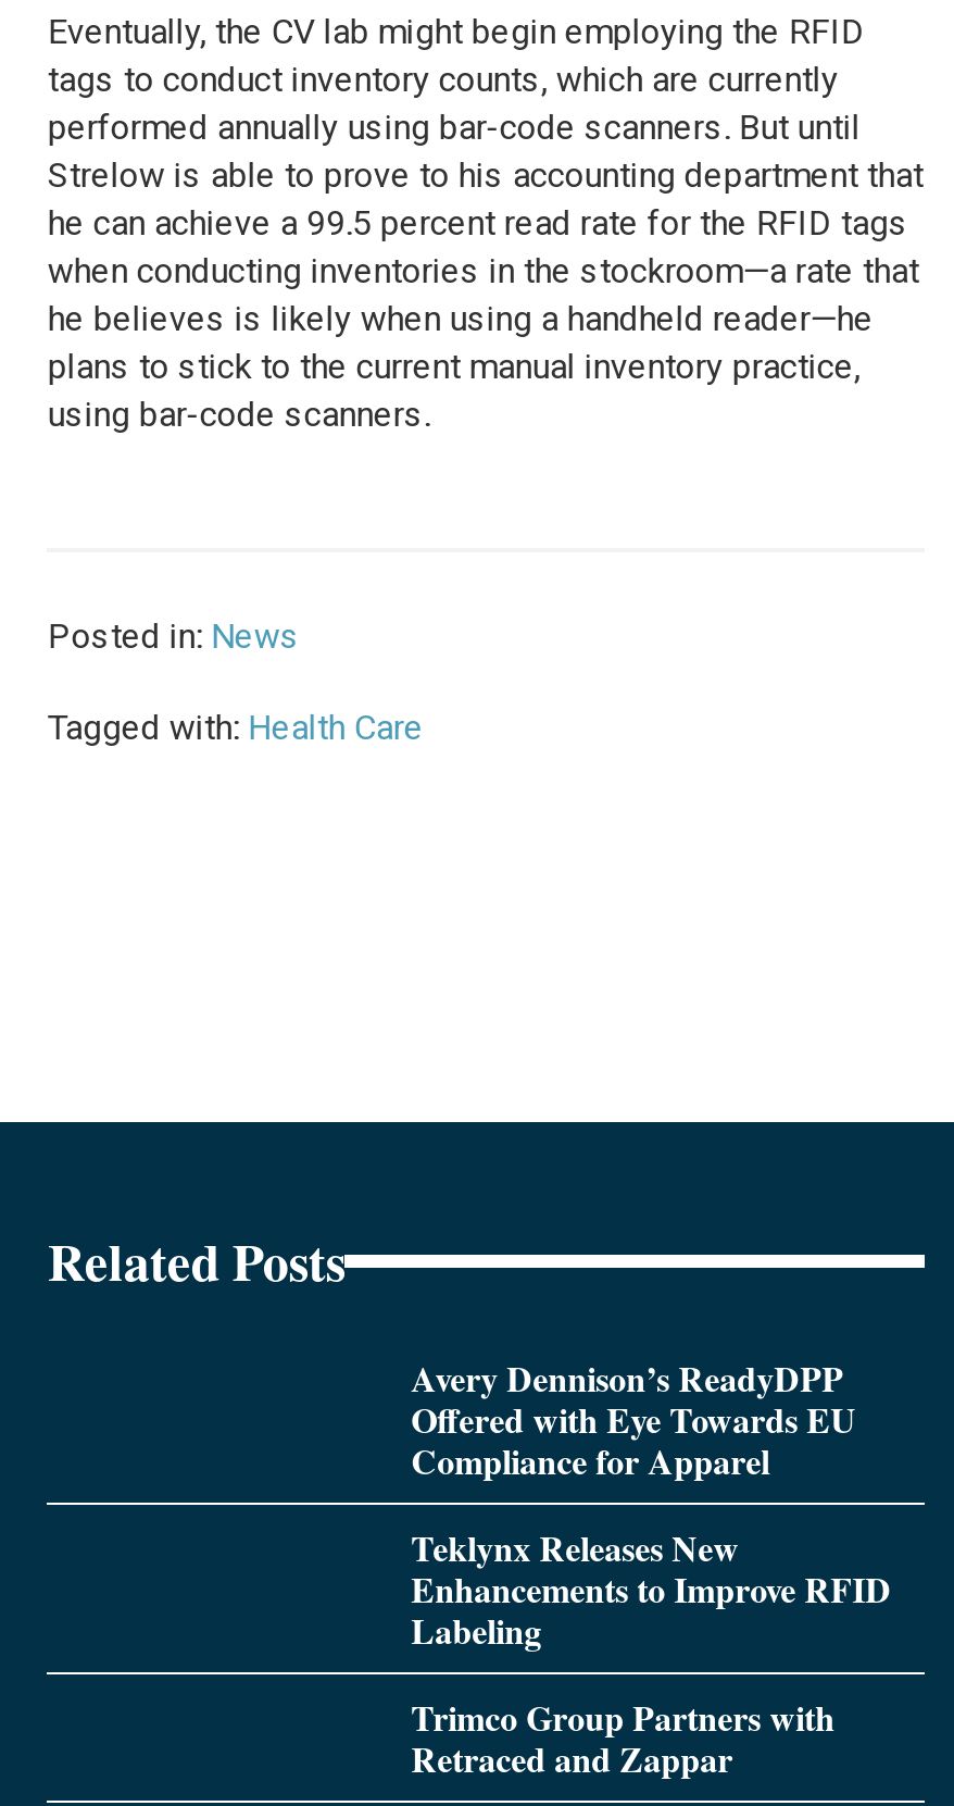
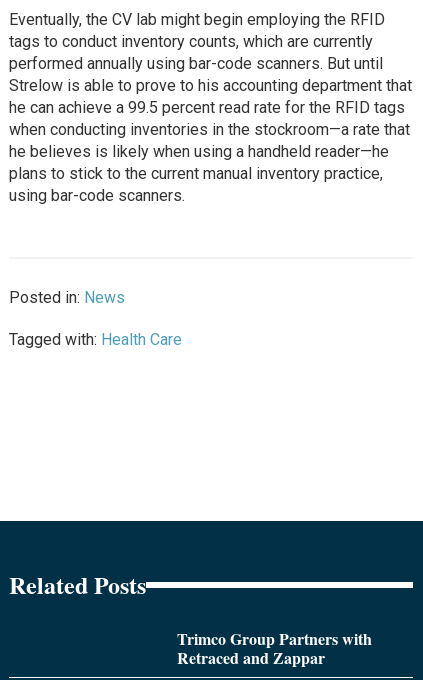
[411,1352,891,1654] Avery Dennison’s ReadyDPP | Offered with Eye Towards EU | Compliance for Apparel | Teklynx Releases New | Enhancements to Improve RFID | Labeling -> none

